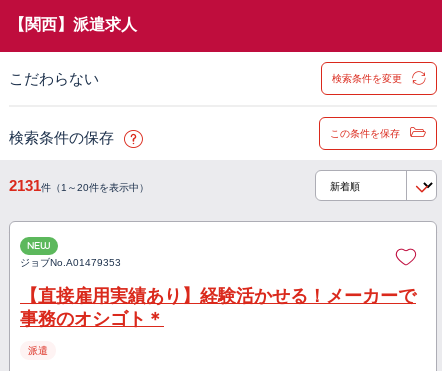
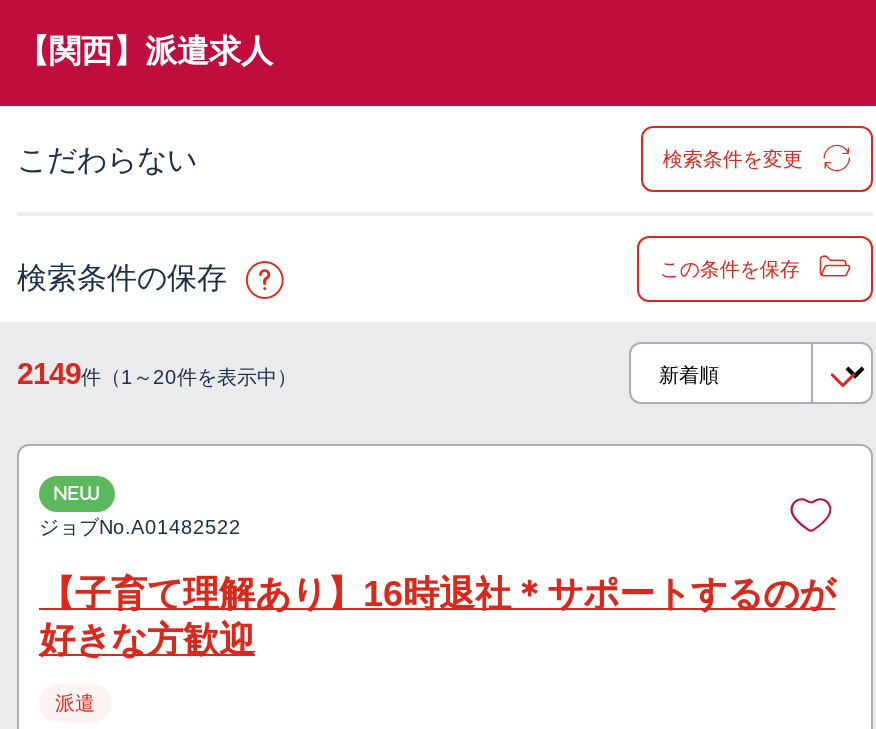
[9,177,149,194] 2131件（1～20件を表示中） -> [17,356,297,390] 2149件（1～20件を表示中）
[20,257,121,268] ジョブNo. A01479353 -> [39,517,241,539] ジョブNo. A01482522
[20,286,416,329] 【直接雇用実績あり】経験活かせる！メーカーで | 事務のオシゴト＊ -> [39,575,835,661] 【子育て理解あり】16時退社＊サポートするのが | 好きな方歓迎

